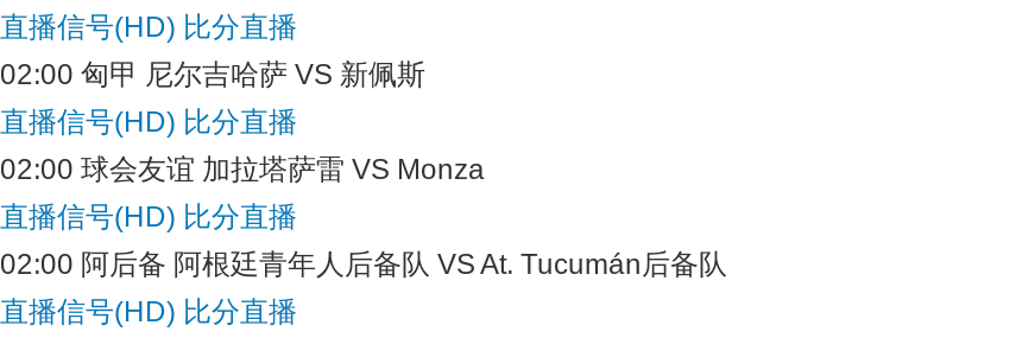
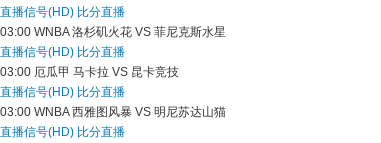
[0,58,425,91] 02:00 匈甲尼尔吉哈萨 VS 新佩斯 -> [0,25,226,39] 03:00 WNBA洛杉矶火花 VS 菲尼克斯水星
[0,153,485,186] 02:00 球会友谊加拉塔萨雷 VS Monza -> [0,65,179,79] 03:00 厄瓜甲马卡拉 VS 昆卡竞技
[0,248,727,281] 02:00 阿后备阿根廷青年人后备队 VS At. Tucumán后备队 -> [0,105,226,119] 03:00 WNBA西雅图风暴 VS 明尼苏达山猫

